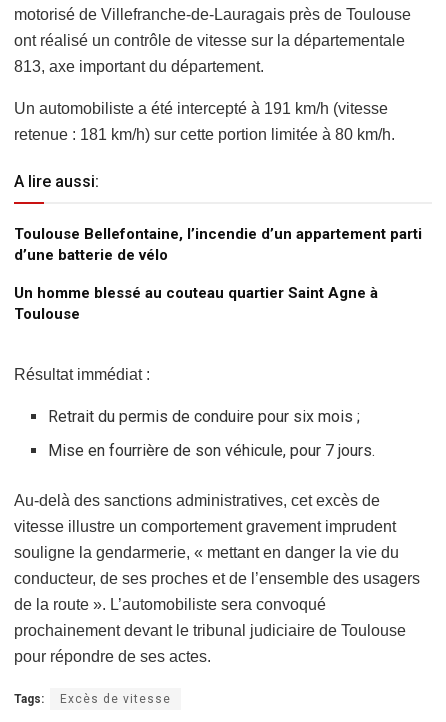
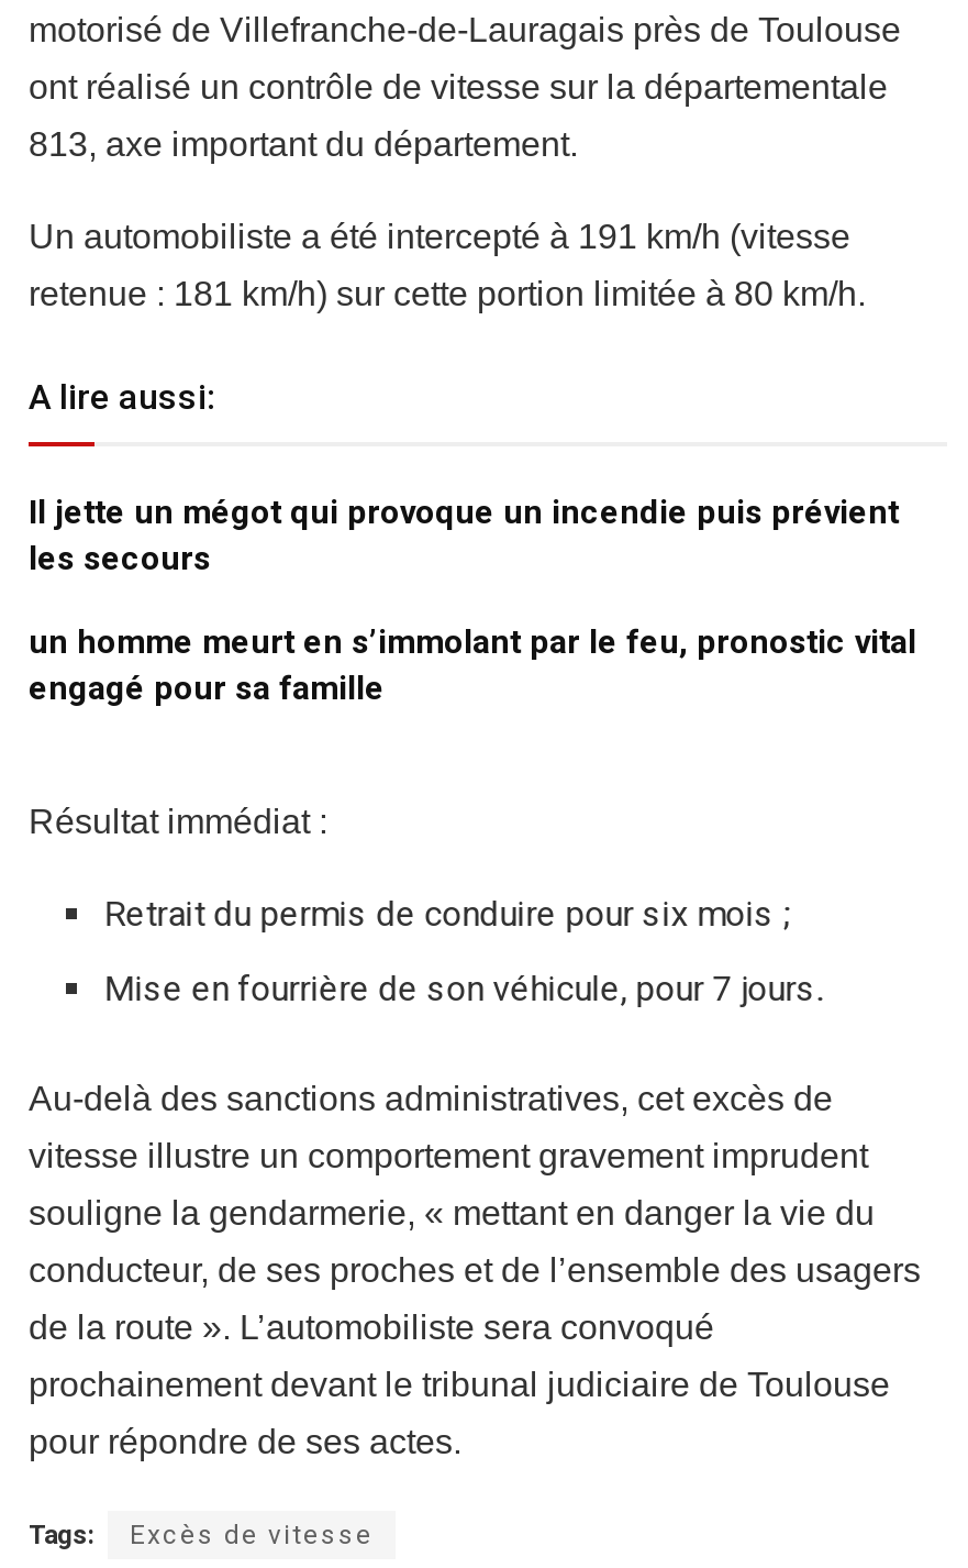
[14,225,422,264] Toulouse Bellefontaine, l’incendie d’un appartement parti | d’une batterie de vélo -> [29,492,899,578] Il jette un mégot qui provoque un incendie puis prévient | les secours
[14,284,378,323] Un homme blessé au couteau quartier Saint Agne à | Toulouse -> [29,622,916,708] un homme meurt en s’immolant par le feu, pronostic vital | engagé pour sa famille

